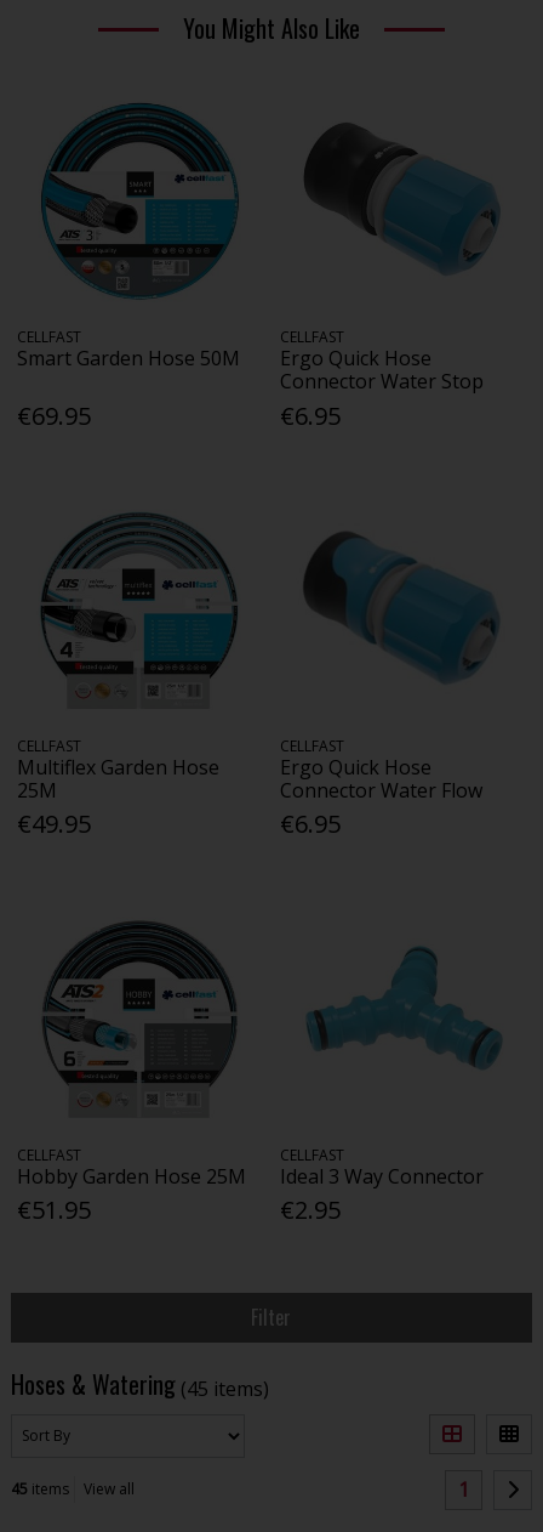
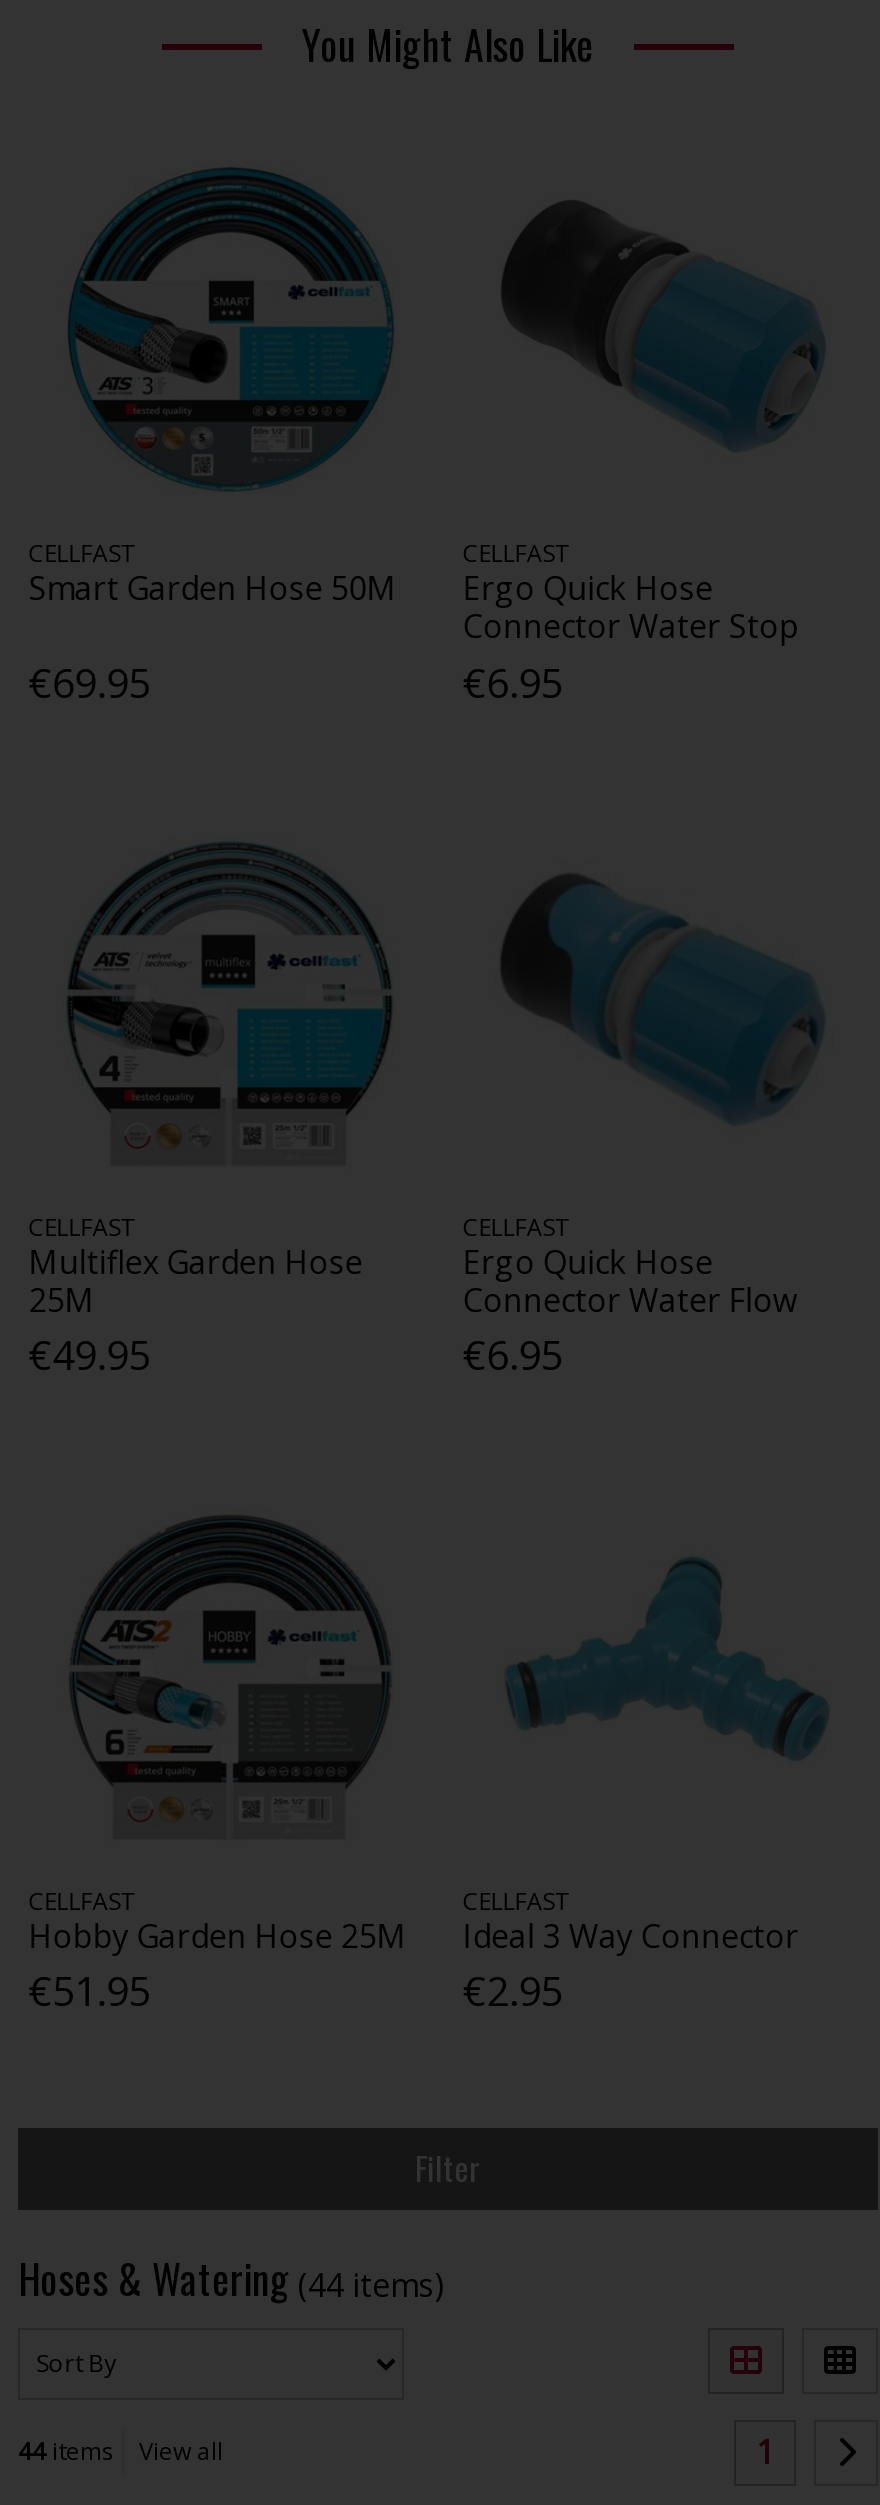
[11,1366,269,1403] Hoses & Watering (45 items) -> [18,2249,444,2309] Hoses & Watering (44 items)
[11,1478,135,1499] 45 items View all -> [18,2434,223,2468] 44 items View all

